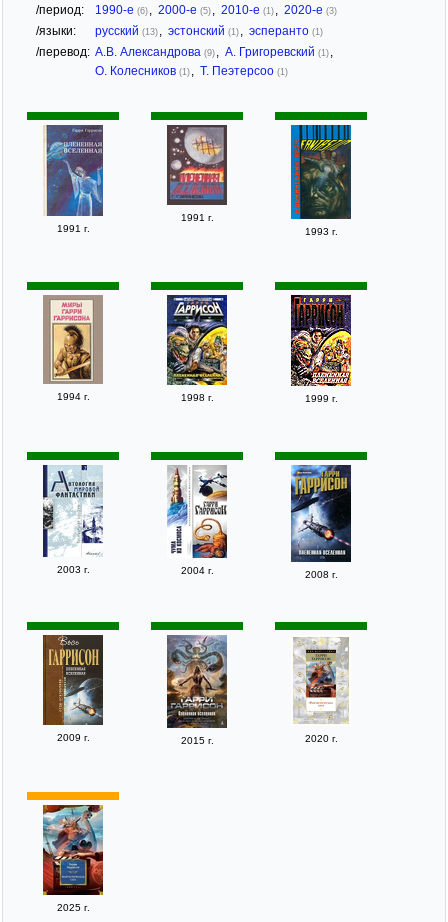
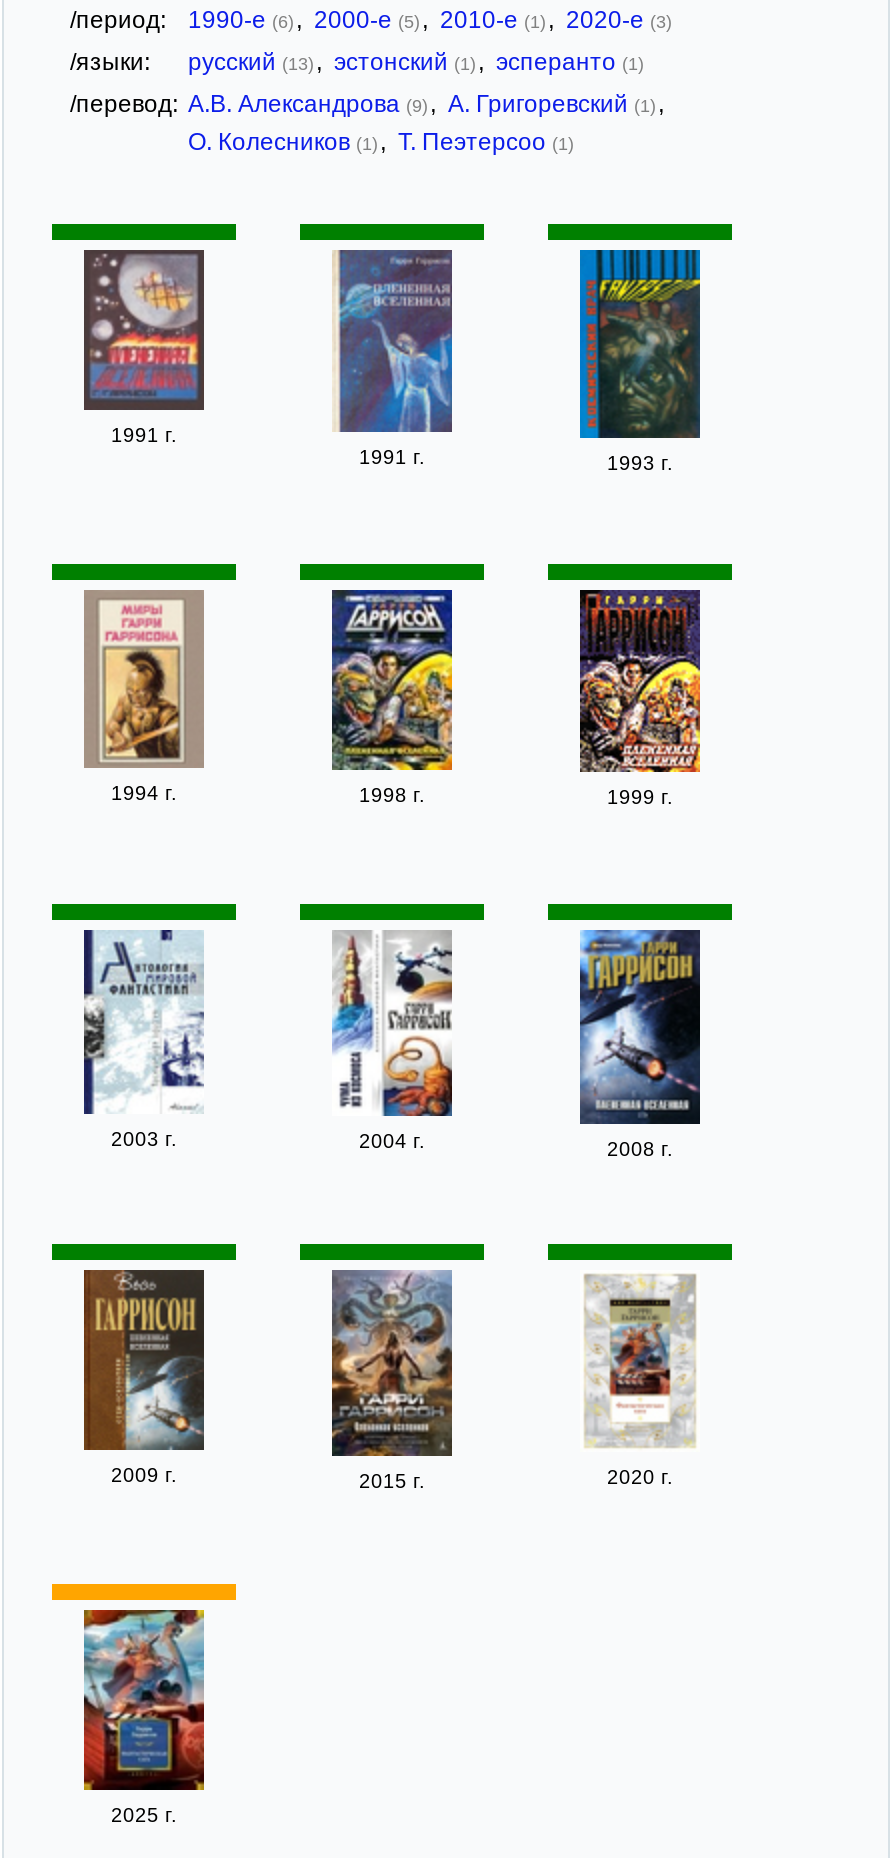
[43,125,104,217] [image] -> [82,250,206,412] [image]
[166,125,228,206] [image] -> [332,250,454,434] [image]

